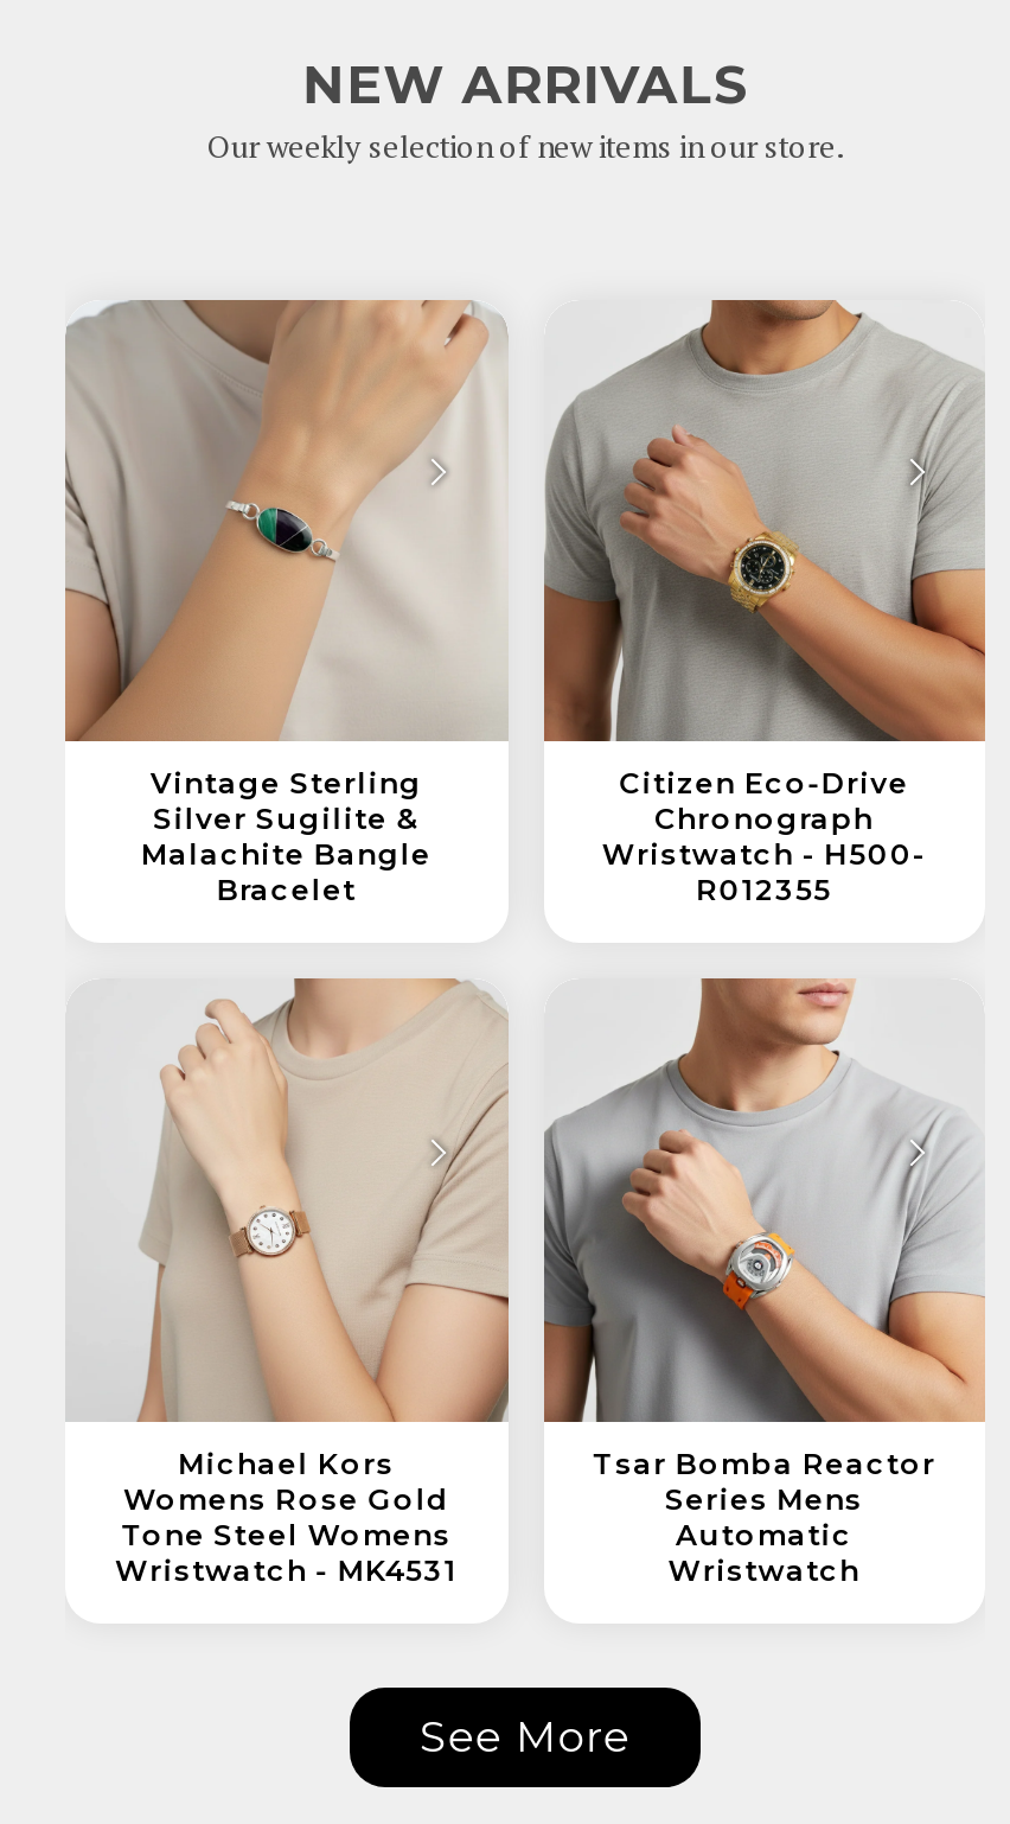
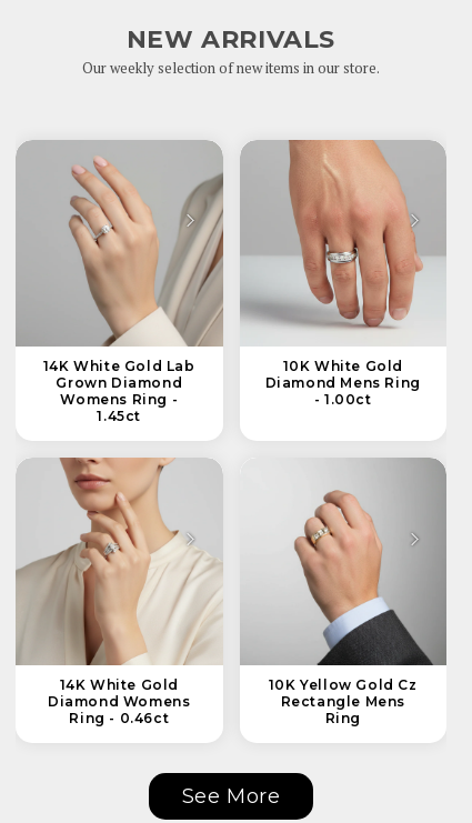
[65,300,509,907] [image] | Vintage Sterling | Silver Sugilite & | Malachite Bangle | Bracelet -> [16,140,224,424] [image] | 14K White Gold Lab | Grown Diamond | Womens Ring - | 1.45ct
[542,300,987,907] [image] | Citizen Eco-Drive | Chronograph | Wristwatch - H500- | R012355 -> [240,139,446,408] [image] | 10K White Gold | Diamond Mens Ring | - 1.00ct
[68,978,511,1587] [image] | Michael Kors | Womens Rose Gold | Tone Steel Womens | Wristwatch - MK4531 -> [16,456,222,726] [image] | 14K White Gold | Diamond Womens | Ring - 0.46ct
[542,976,985,1587] [image] | Tsar Bomba Reactor | Series Mens | Automatic | Wristwatch -> [240,458,446,726] [image] | 10K Yellow Gold Cz | Rectangle Mens | Ring

